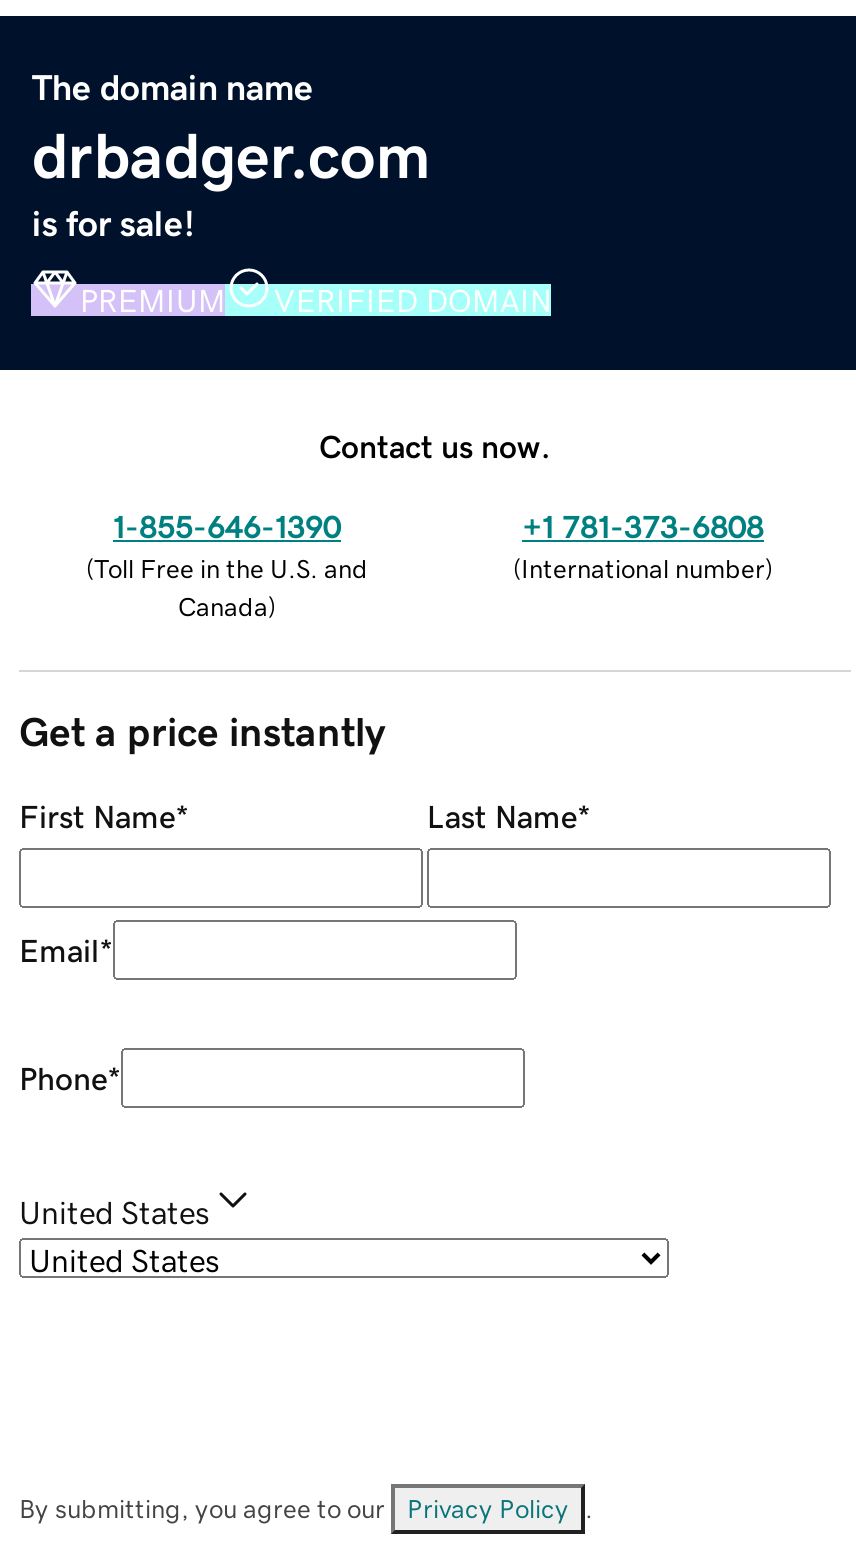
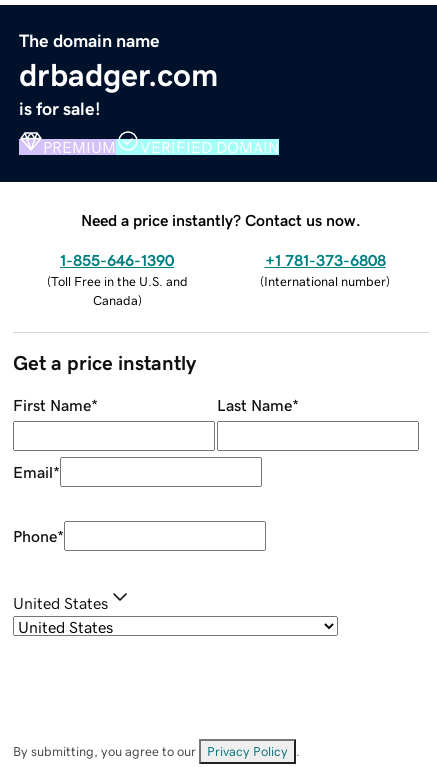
[319,429,551,461] Contact us now. -> [81,212,361,228] Need a price instantly? Contact us now.

